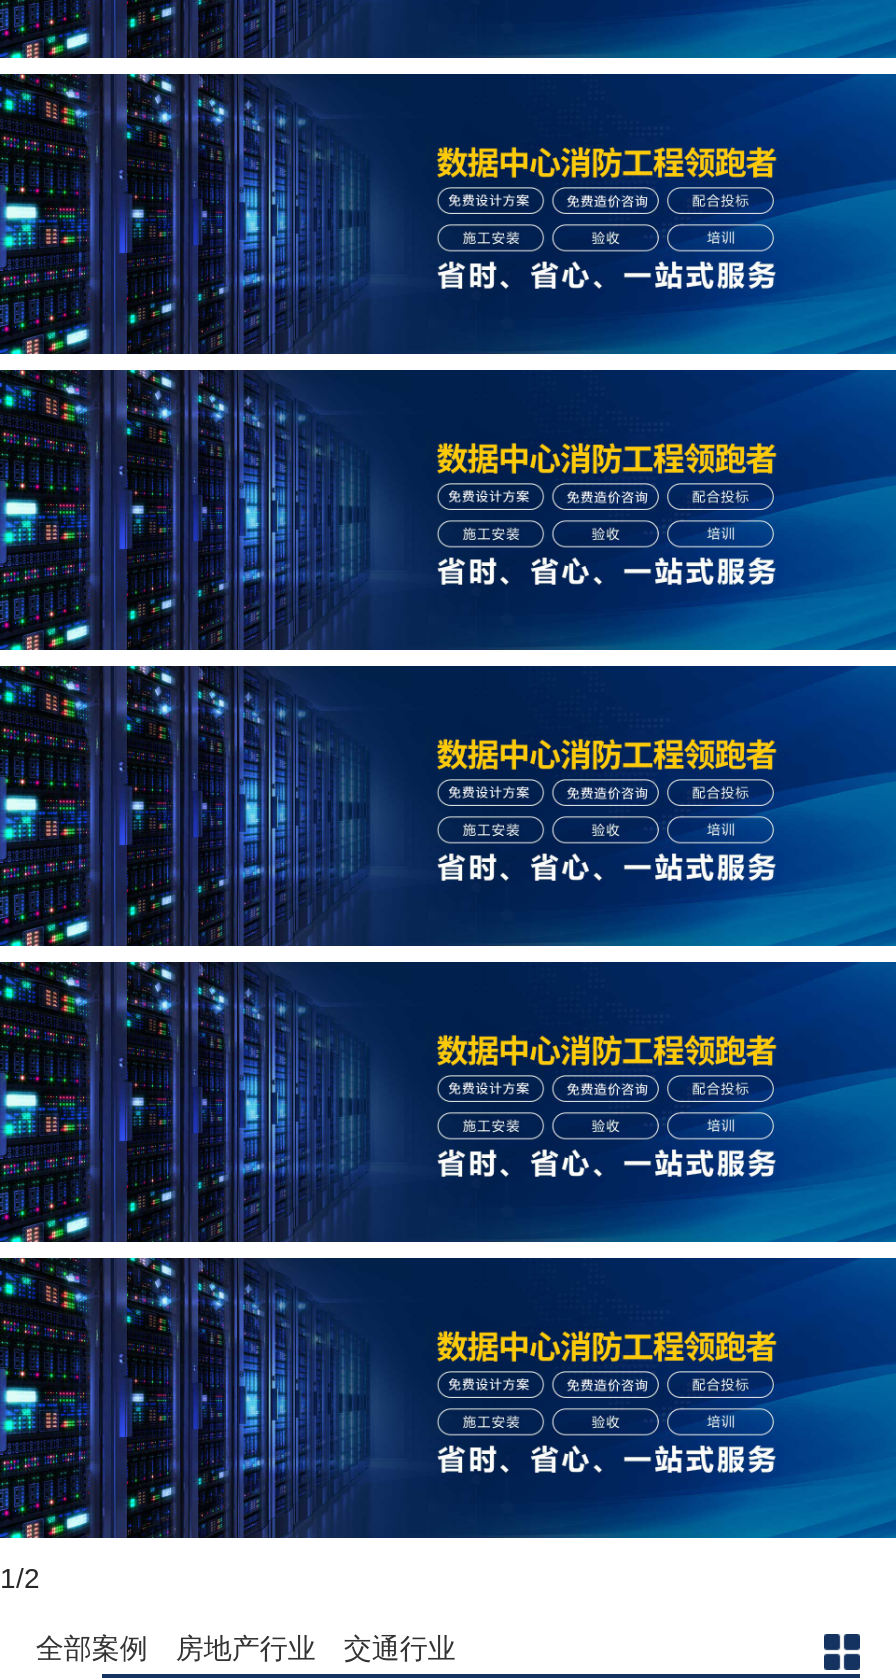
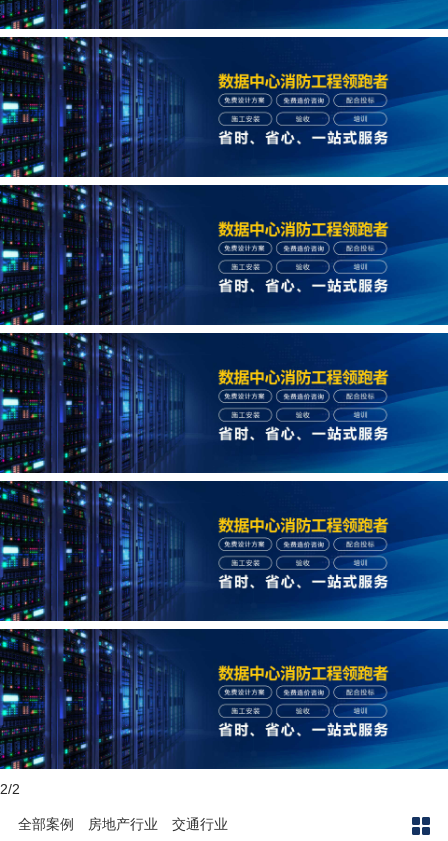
[0,1563,40,1595] 1/2 -> [0,781,20,797] 2/2

